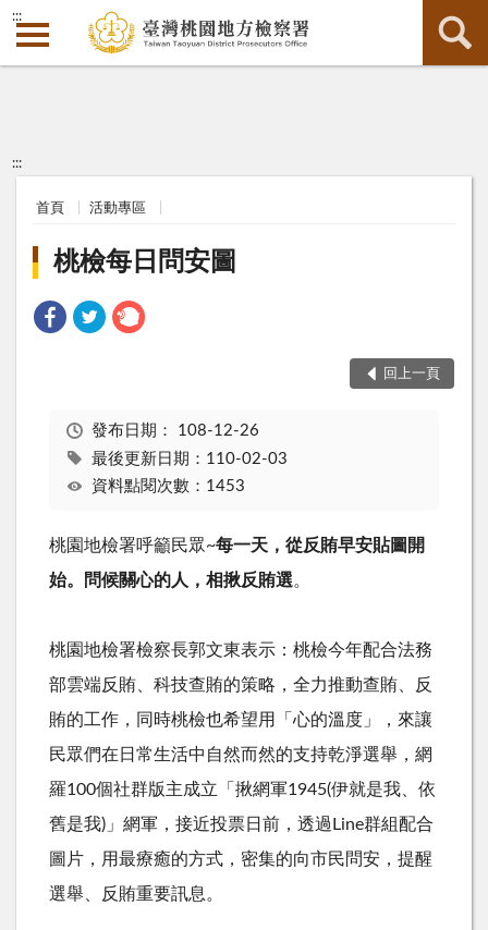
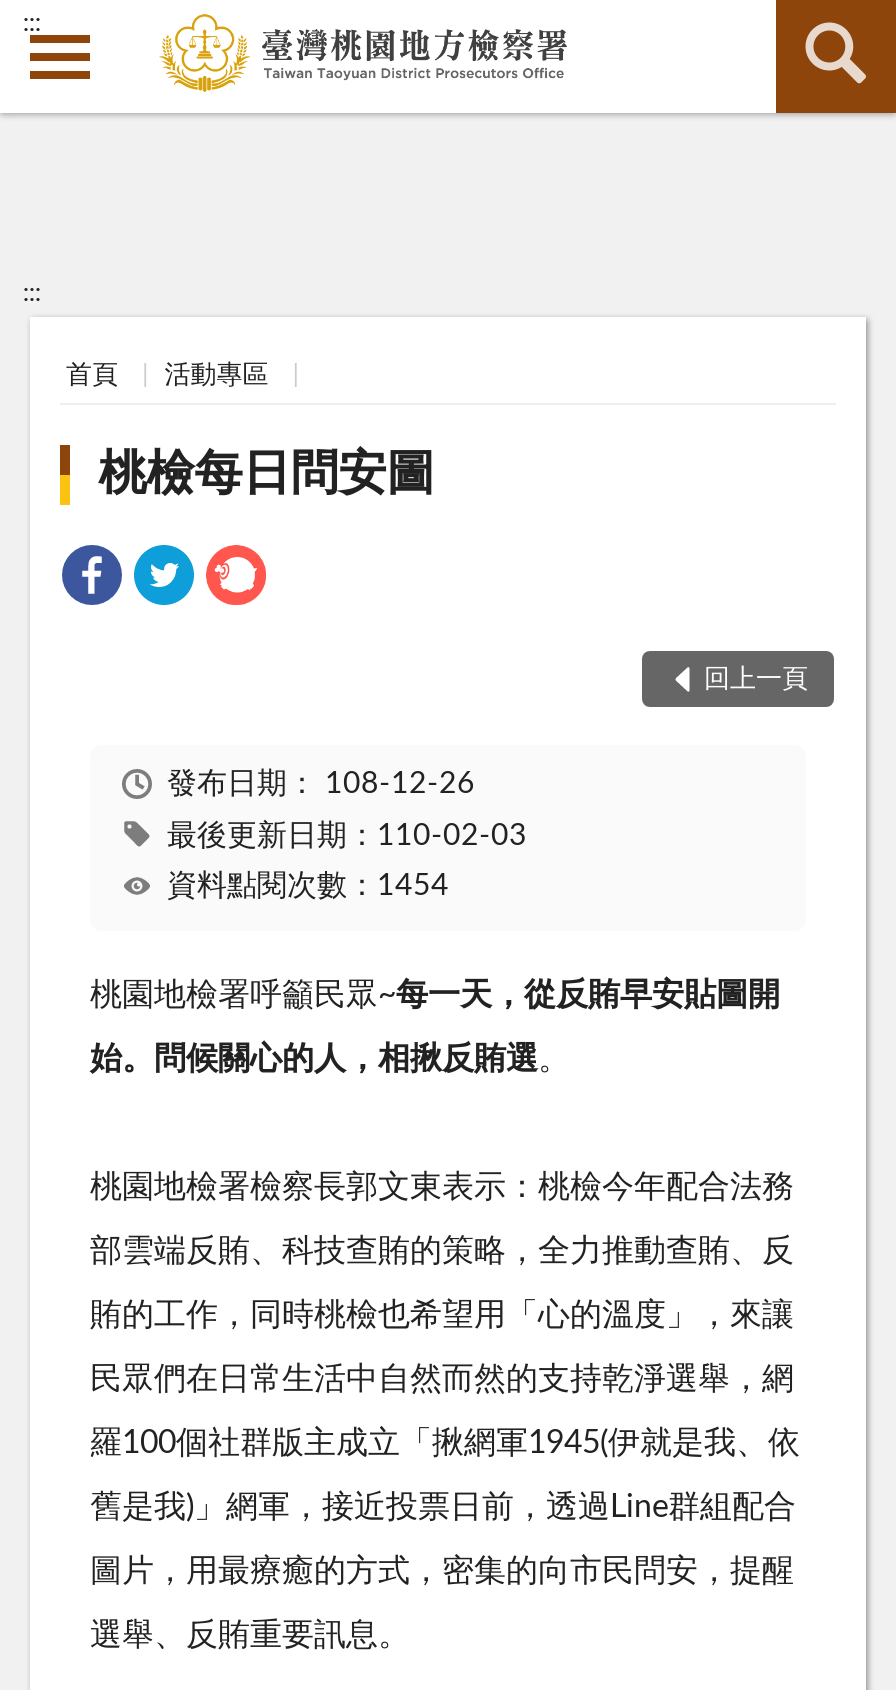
[91,478,245,495] 資料點閱次數：1453 -> [167,872,449,902] 資料點閱次數：1454

